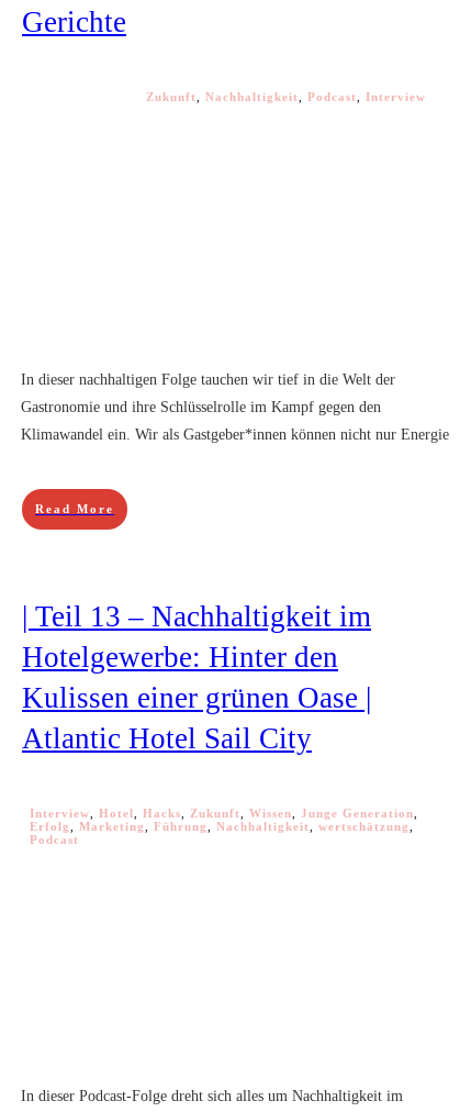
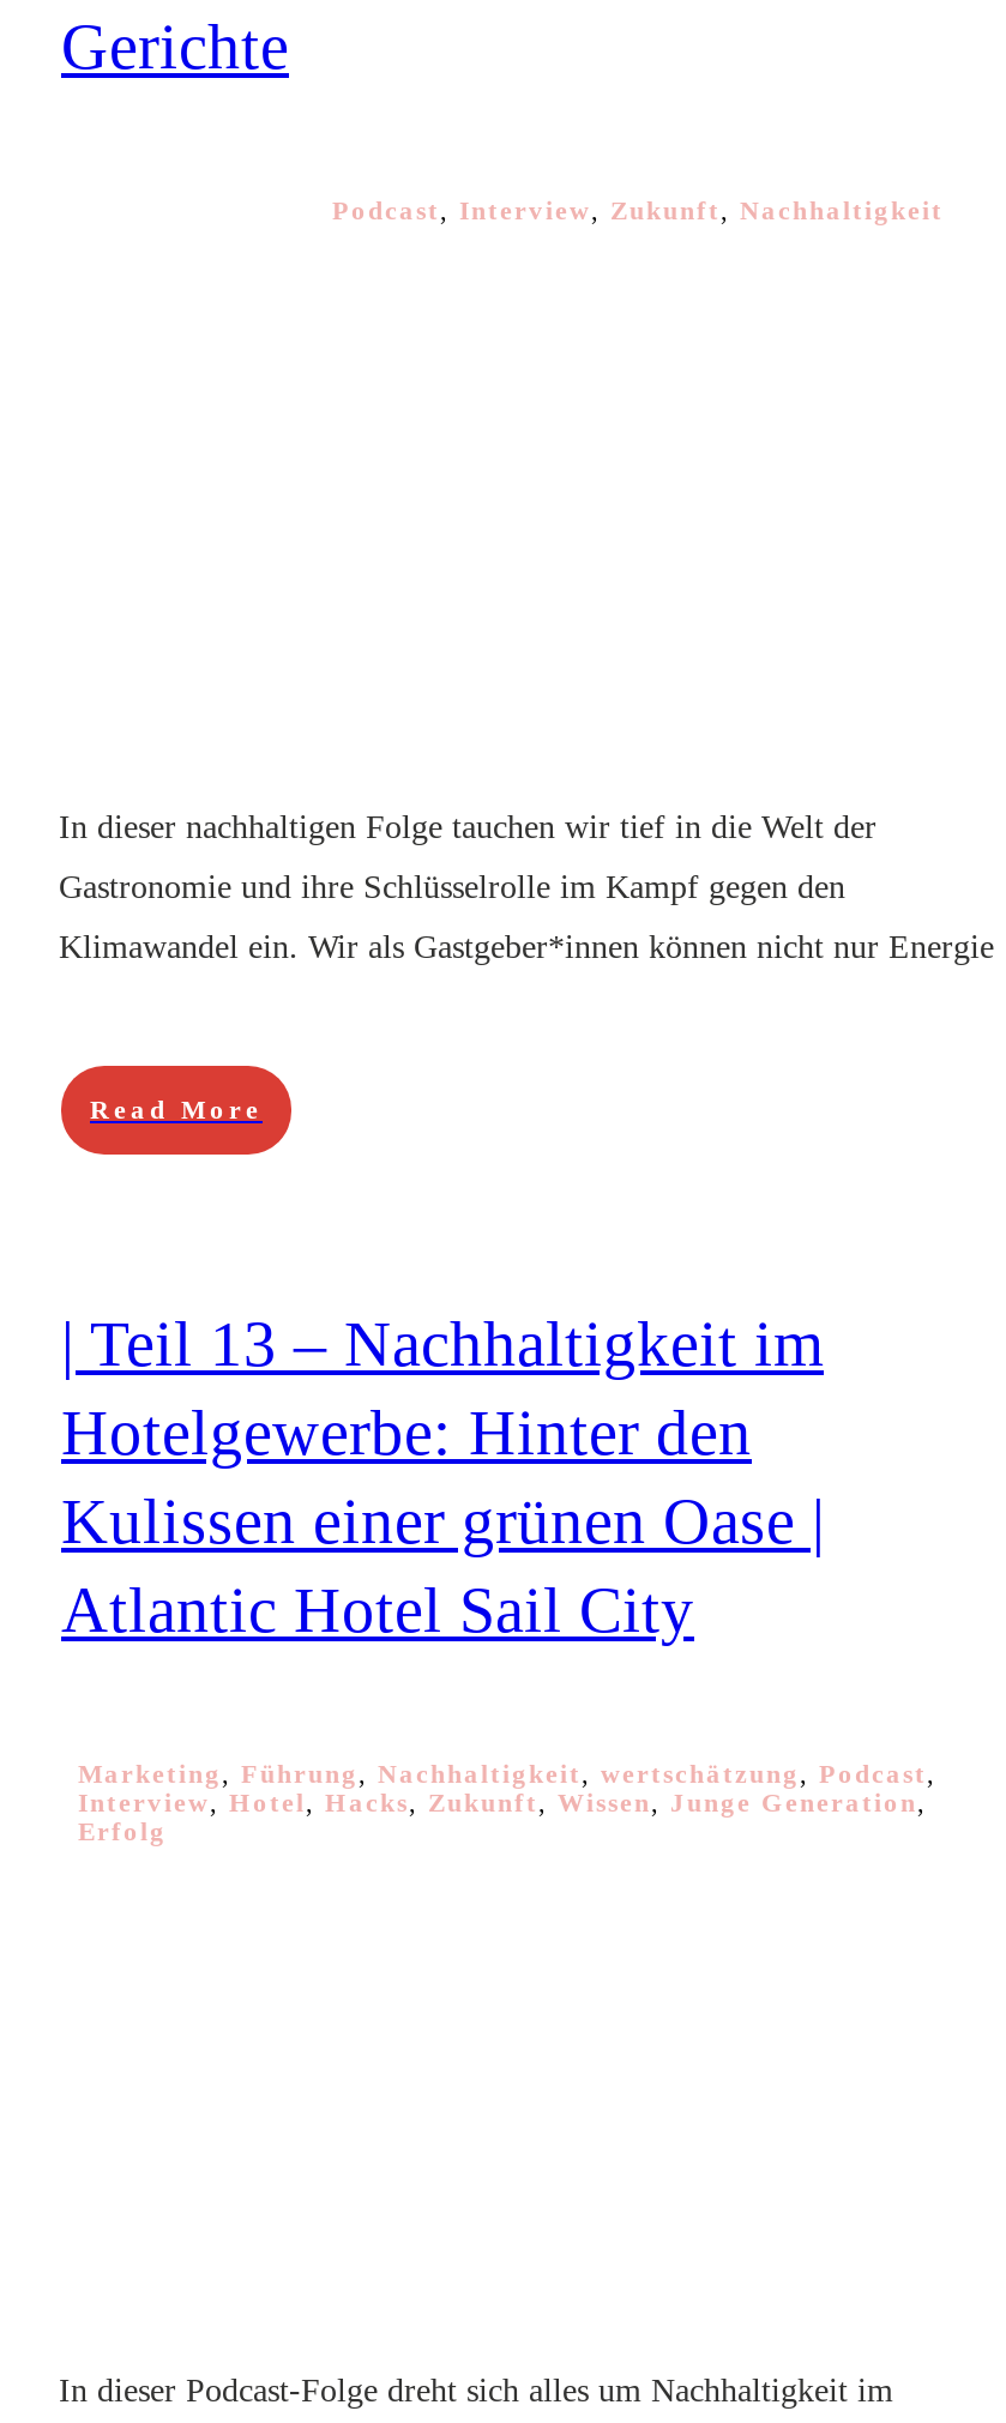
[146,90,426,103] Zukunft, Nachhaltigkeit, Podcast, Interview -> [332,195,944,224] Podcast, Interview, Zukunft, Nachhaltigkeit
none -> [78,1759,936,1788] Marketing, Führung, Nachhaltigkeit, wertschätzung, Podcast,
[30,820,414,846] Erfolg, Marketing, Führung, Nachhaltigkeit, wertschätzung, | Podcast -> [78,1816,167,1845] Erfolg

